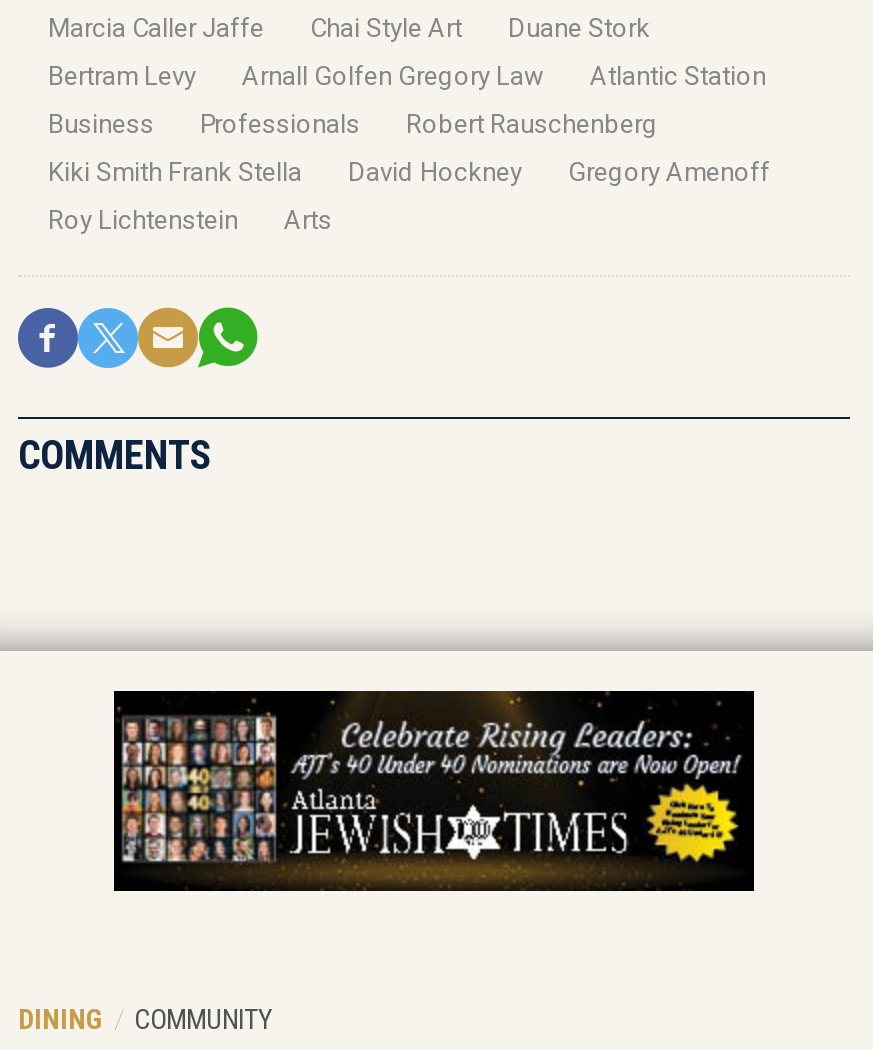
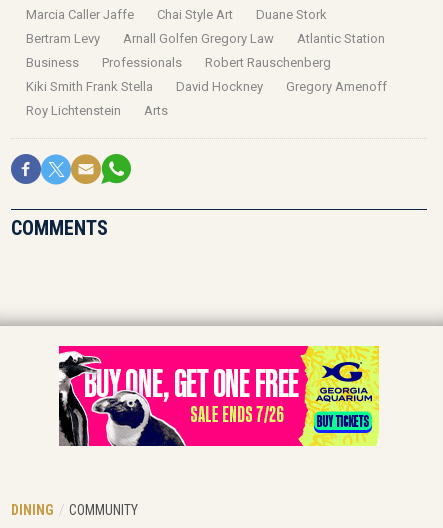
[112,689,756,893] [image] -> [58,345,380,447] [image]

